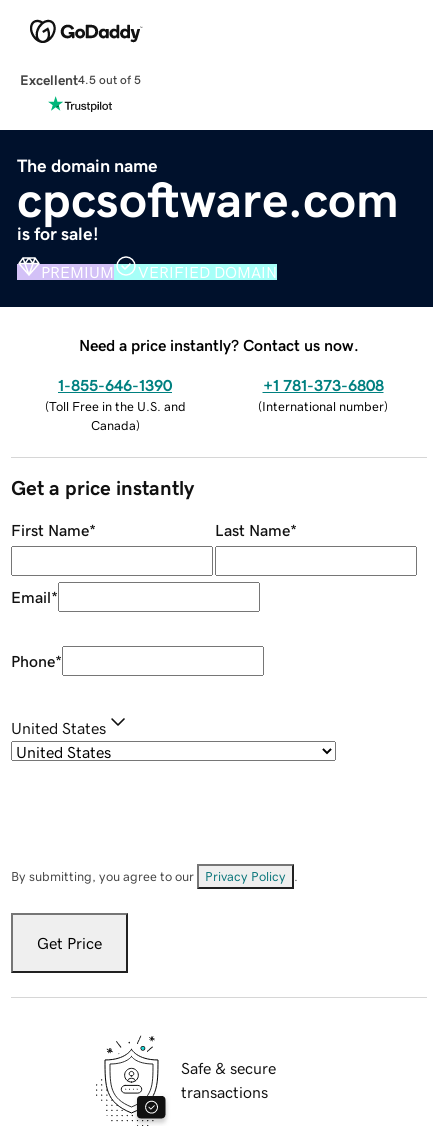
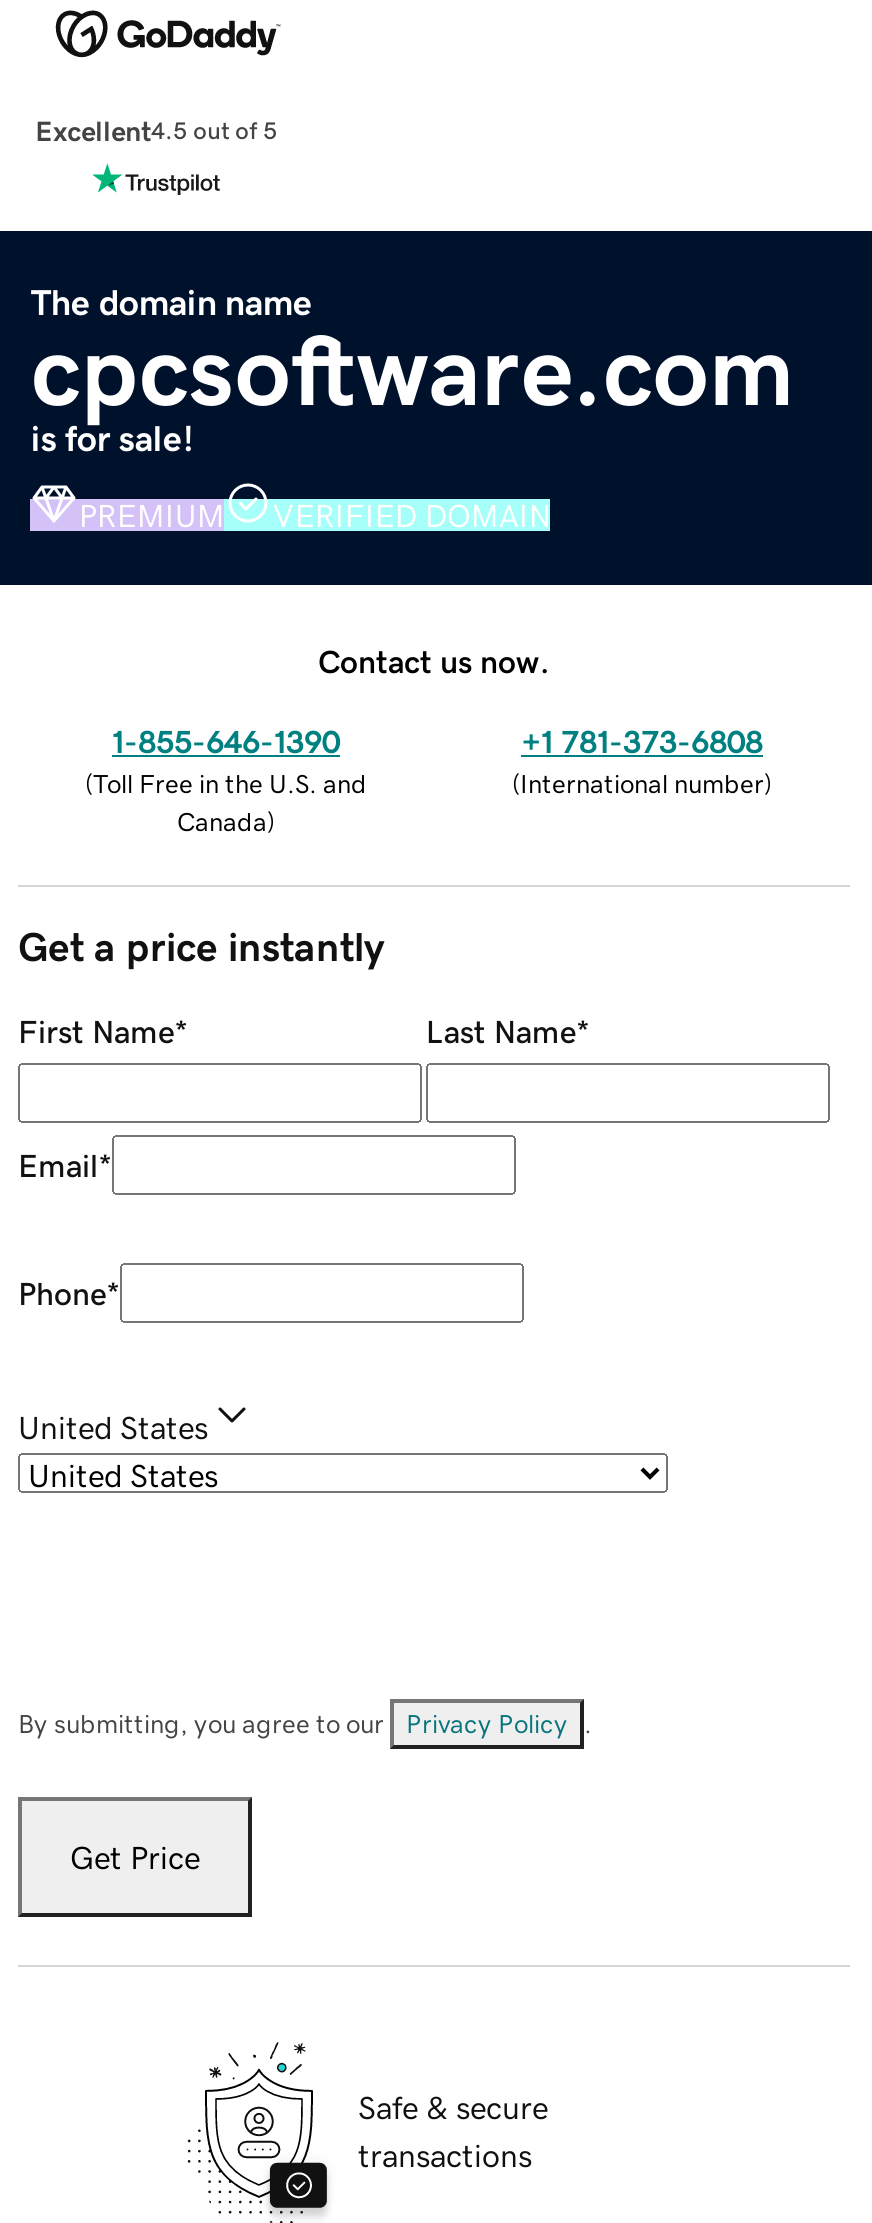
[79,337,359,353] Need a price instantly? Contact us now. -> [318,644,550,676] Contact us now.

